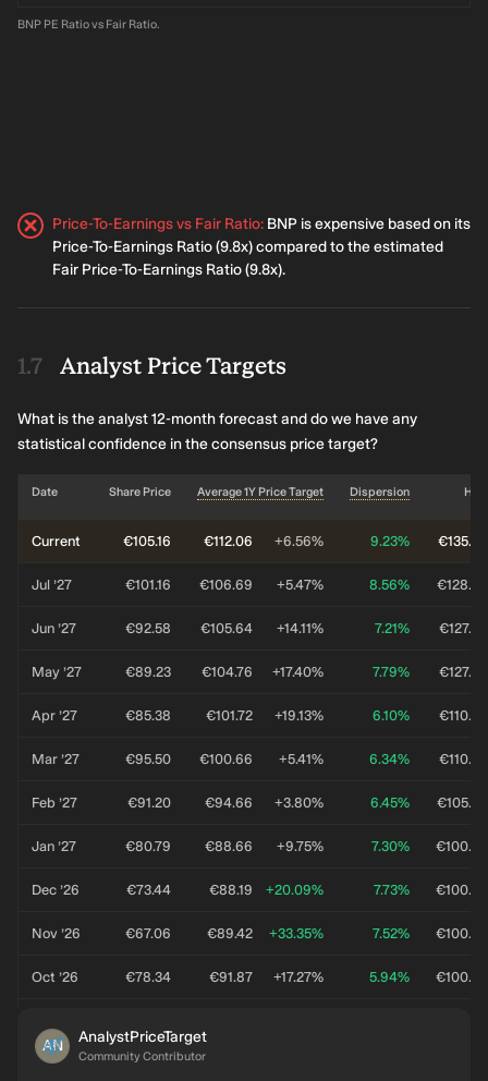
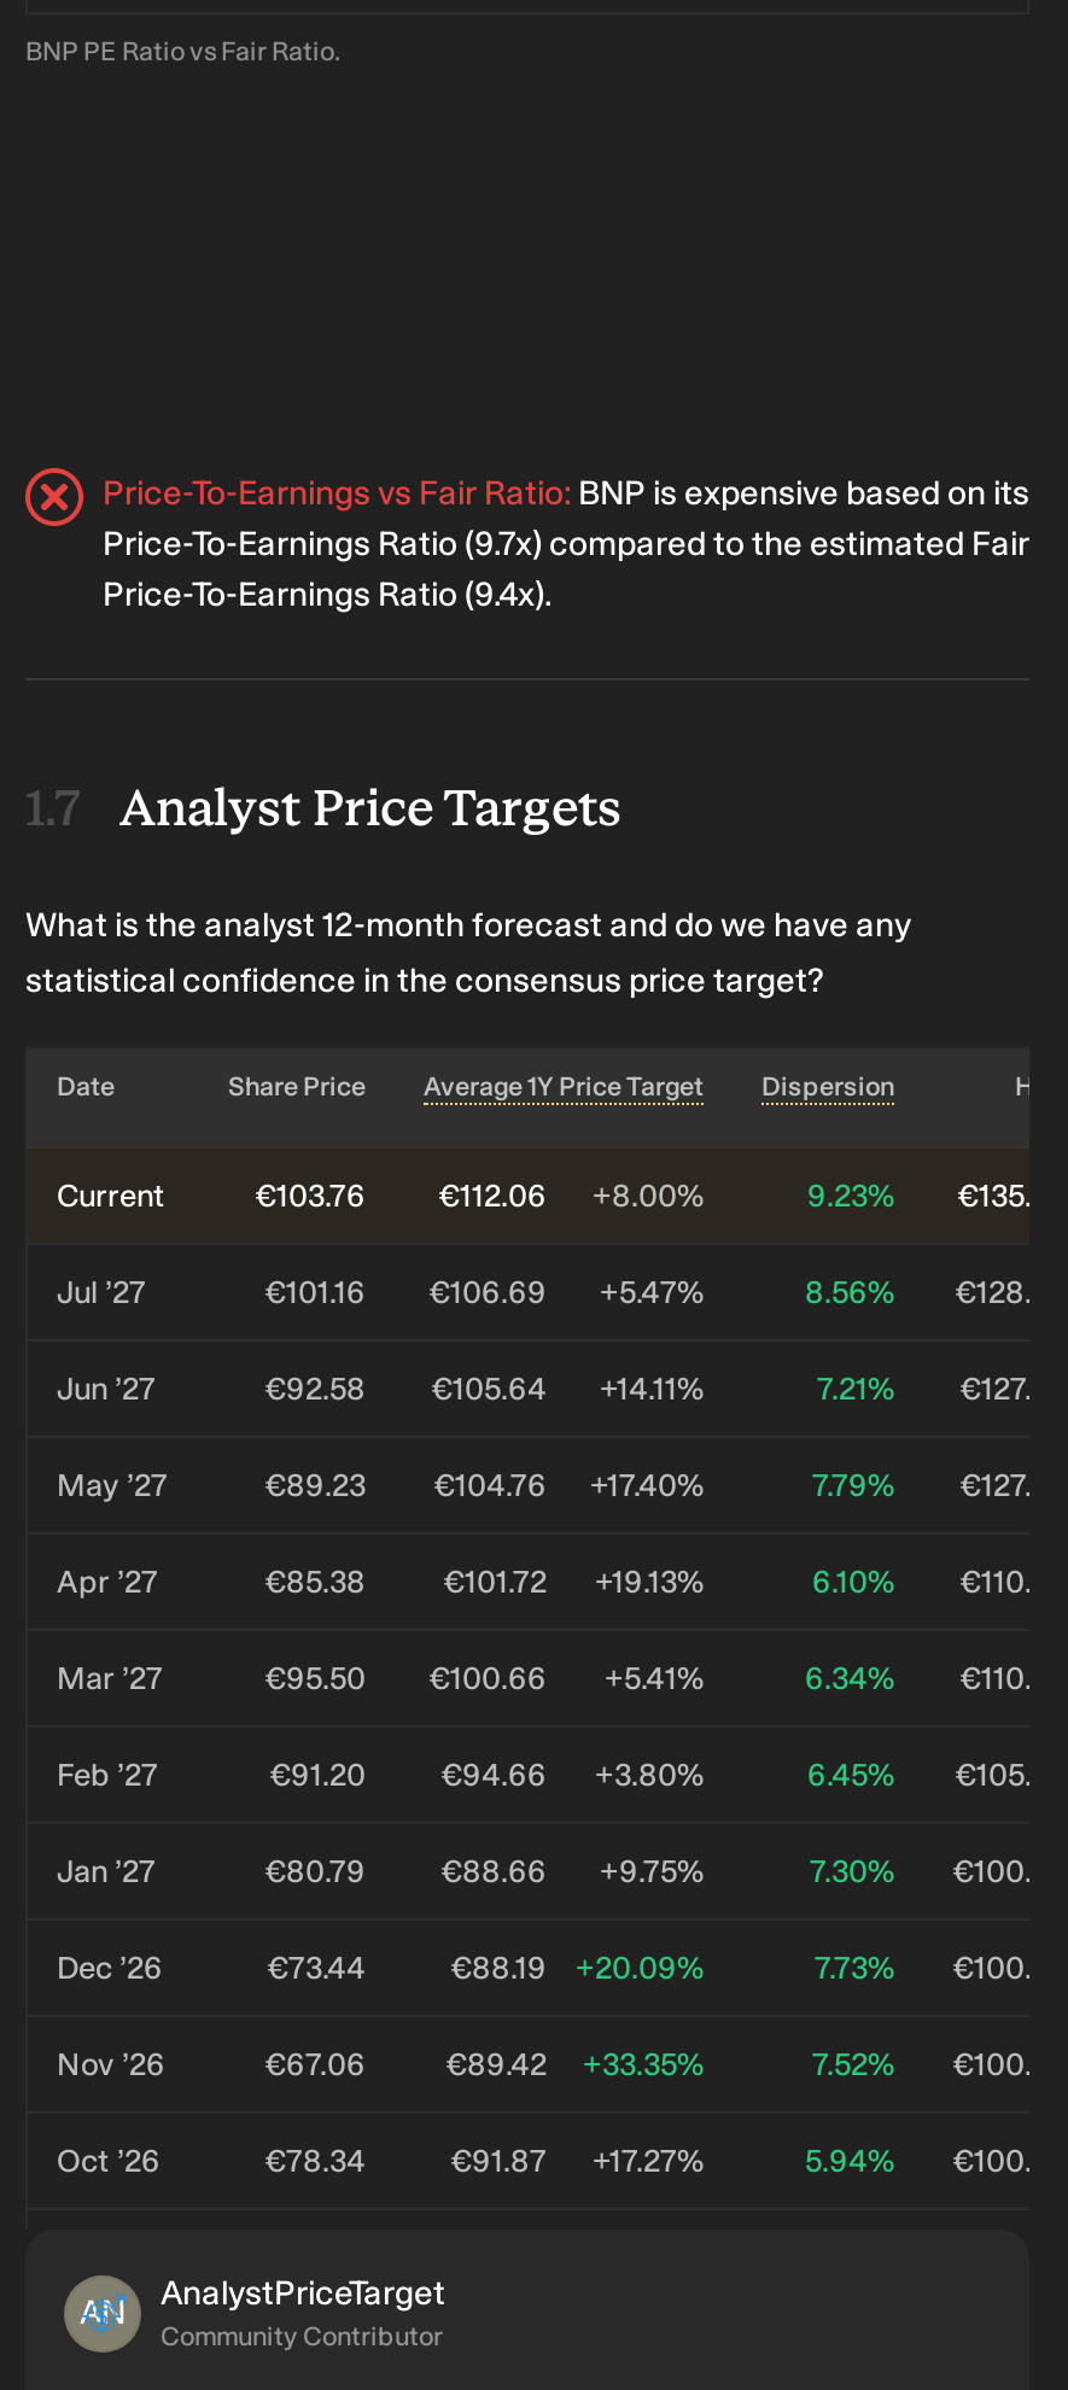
[52,238,443,279] Price-To-Earnings Ratio (9.8x) compared to the estimated | Fair Price-To-Earnings Ratio (9.8x). -> [103,524,1029,615] Price-To-Earnings Ratio (9.7x) compared to the estimated Fair | Price-To-Earnings Ratio (9.4x).
[123,533,171,549] €105.16 -> [255,1178,366,1214] €103.76
[274,533,324,549] +6.56% -> [593,1178,704,1214] +8.00%

